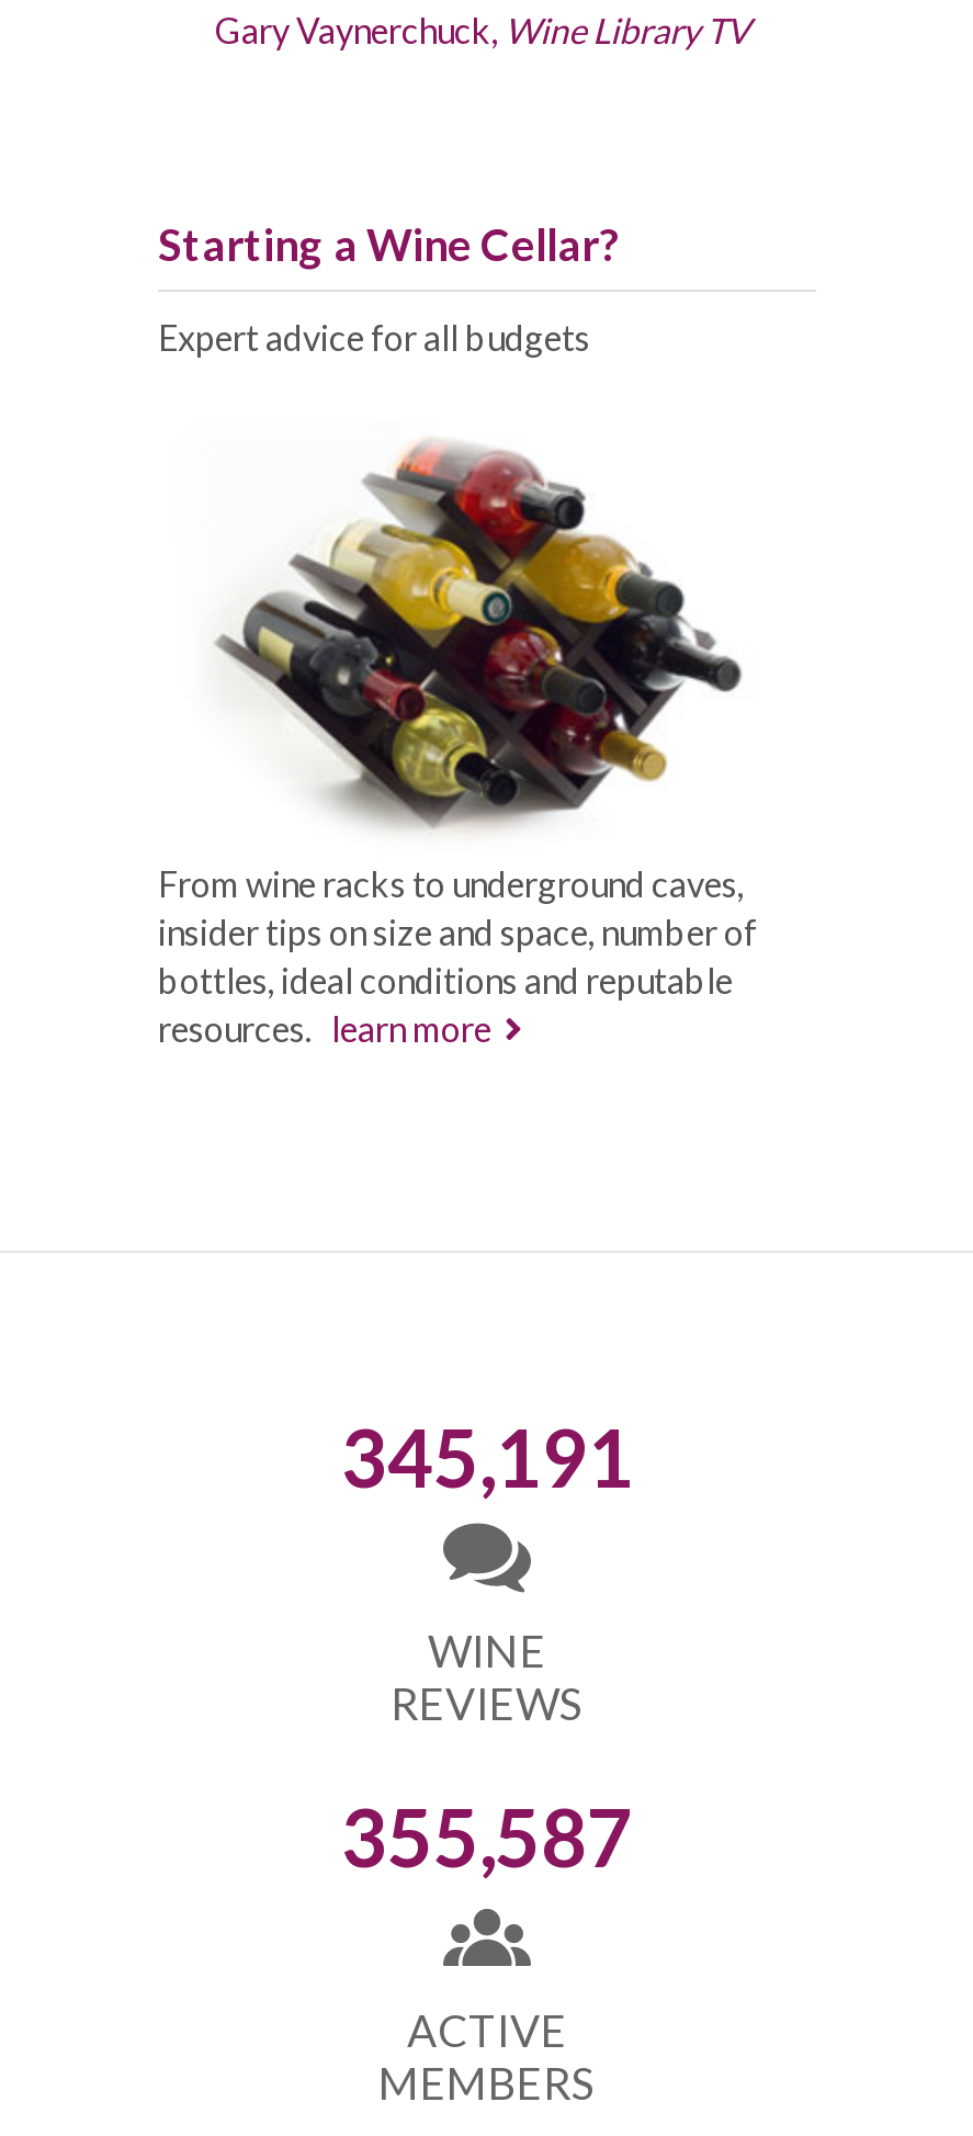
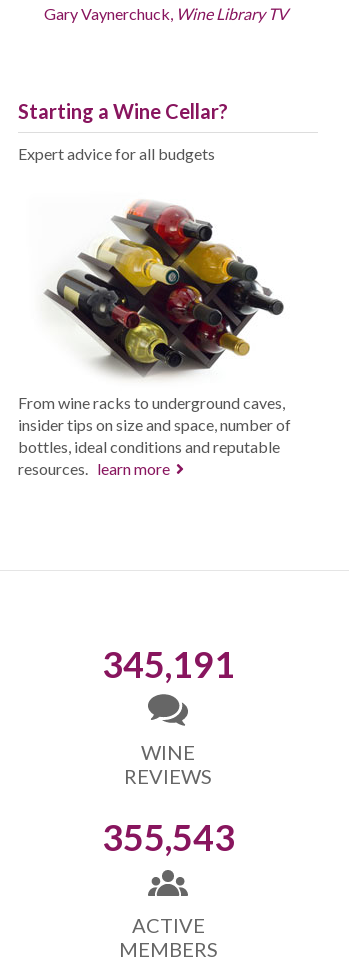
[341,1787,633,1884] 355,587 -> [101,815,234,859] 355,543

